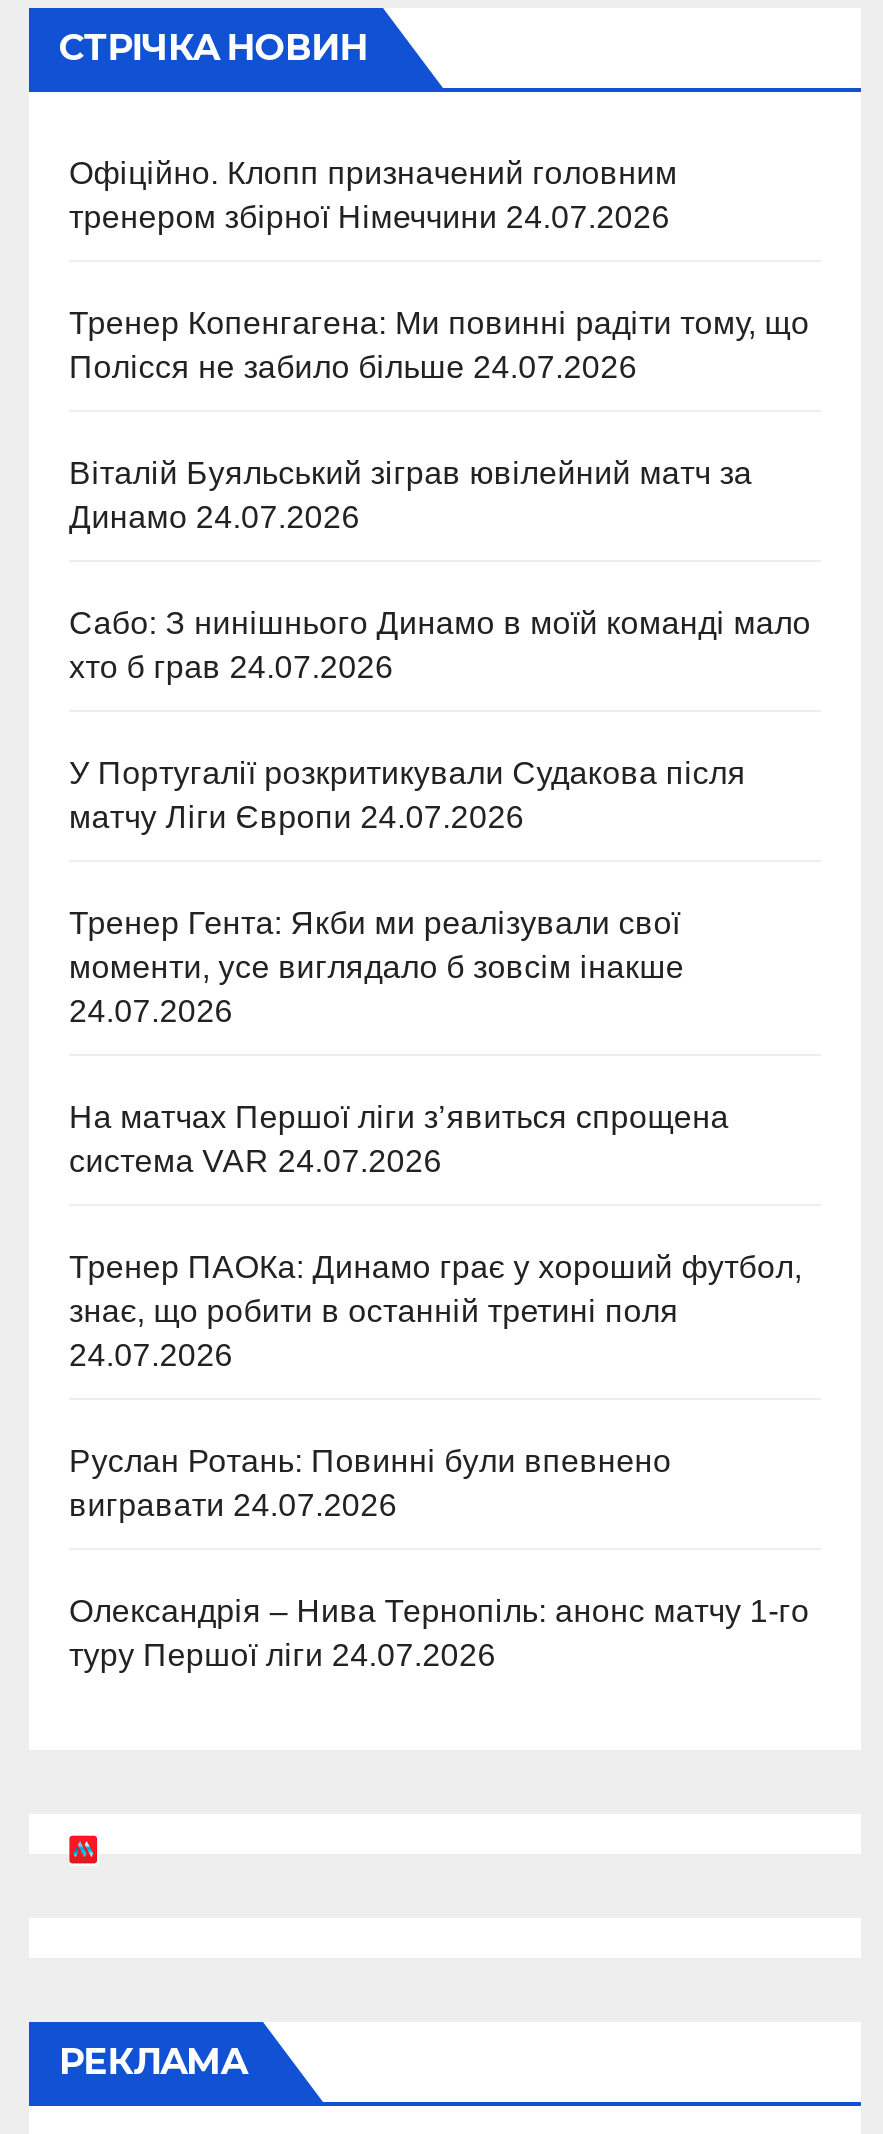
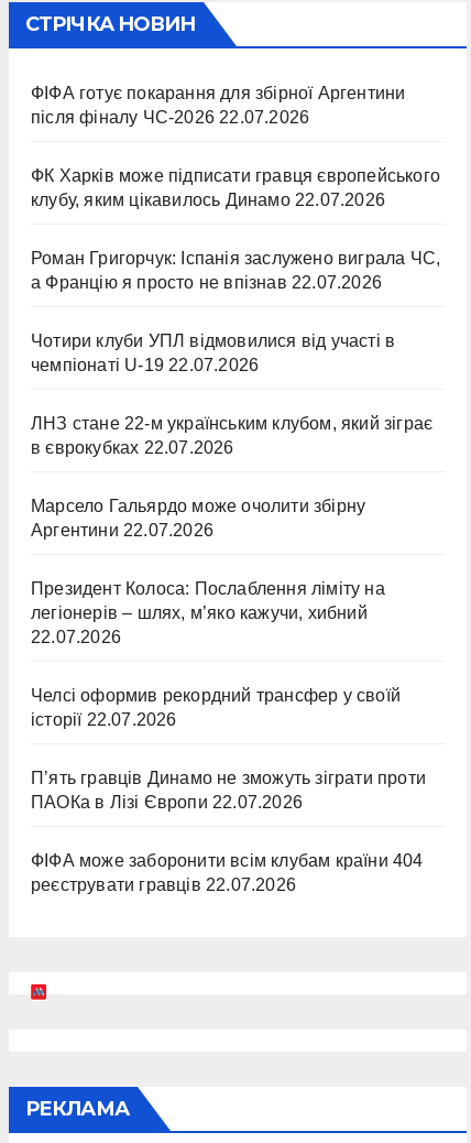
[69,156,677,234] Офіційно. Клопп призначений головним | тренером збірної Німеччини 24.07.2026 -> [31,84,405,127] ФІФА готує покарання для збірної Аргентини | після фіналу ЧС-2026 22.07.2026
[69,306,809,384] Тренер Копенгагена: Ми повинні радіти тому, що | Полісся не забило більше 24.07.2026 -> [31,166,440,209] ФК Харків може підписати гравця європейського | клубу, яким цікавилось Динамо 22.07.2026
[69,456,752,534] Віталій Буяльський зіграв ювілейний матч за | Динамо 24.07.2026 -> [31,249,440,292] Роман Григорчук: Іспанія заслужено виграла ЧС, | а Францію я просто не впізнав 22.07.2026
[69,606,811,684] Сабо: З нинішнього Динамо в моїй команді мало | хто б грав 24.07.2026 -> [31,331,395,374] Чотири клуби УПЛ відмовилися від участі в | чемпіонаті U-19 22.07.2026
[69,756,746,834] У Португалії розкритикували Судакова після | матчу Ліги Європи 24.07.2026 -> [31,414,433,457] ЛНЗ стане 22-м українським клубом, який зіграє | в єврокубках 22.07.2026
[69,906,684,1028] Тренер Гента: Якби ми реалізували свої | моменти, усе виглядало б зовсім інакше | 24.07.2026 -> [31,497,366,540] Марсело Гальярдо може очолити збірну | Аргентини 22.07.2026
[69,1100,729,1178] На матчах Першої ліги з’явиться спрощена | система VAR 24.07.2026 -> [31,579,385,646] Президент Колоса: Послаблення ліміту на | легіонерів – шлях, м’яко кажучи, хибний | 22.07.2026
[69,1250,802,1372] Тренер ПАОКа: Динамо грає у хороший футбол, | знає, що робити в останній третині поля | 24.07.2026 -> [31,686,401,729] Челсі оформив рекордний трансфер у своїй | історії 22.07.2026
[69,1444,671,1522] Руслан Ротань: Повинні були впевнено | вигравати 24.07.2026 -> [31,769,426,812] П’ять гравців Динамо не зможуть зіграти проти | ПАОКа в Лізі Європи 22.07.2026
[69,1594,809,1672] Олександрія – Нива Тернопіль: анонс матчу 1-го | туру Першої ліги 24.07.2026 -> [31,851,423,894] ФІФА може заборонити всім клубам країни 404 | реєструвати гравців 22.07.2026

